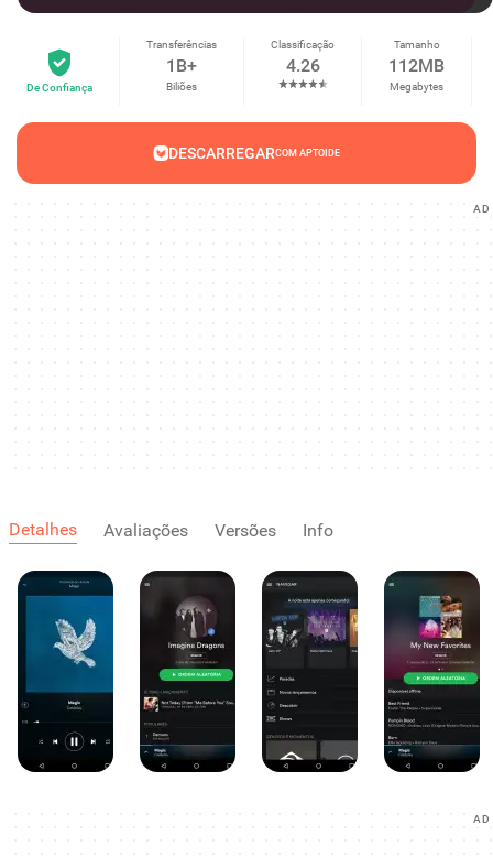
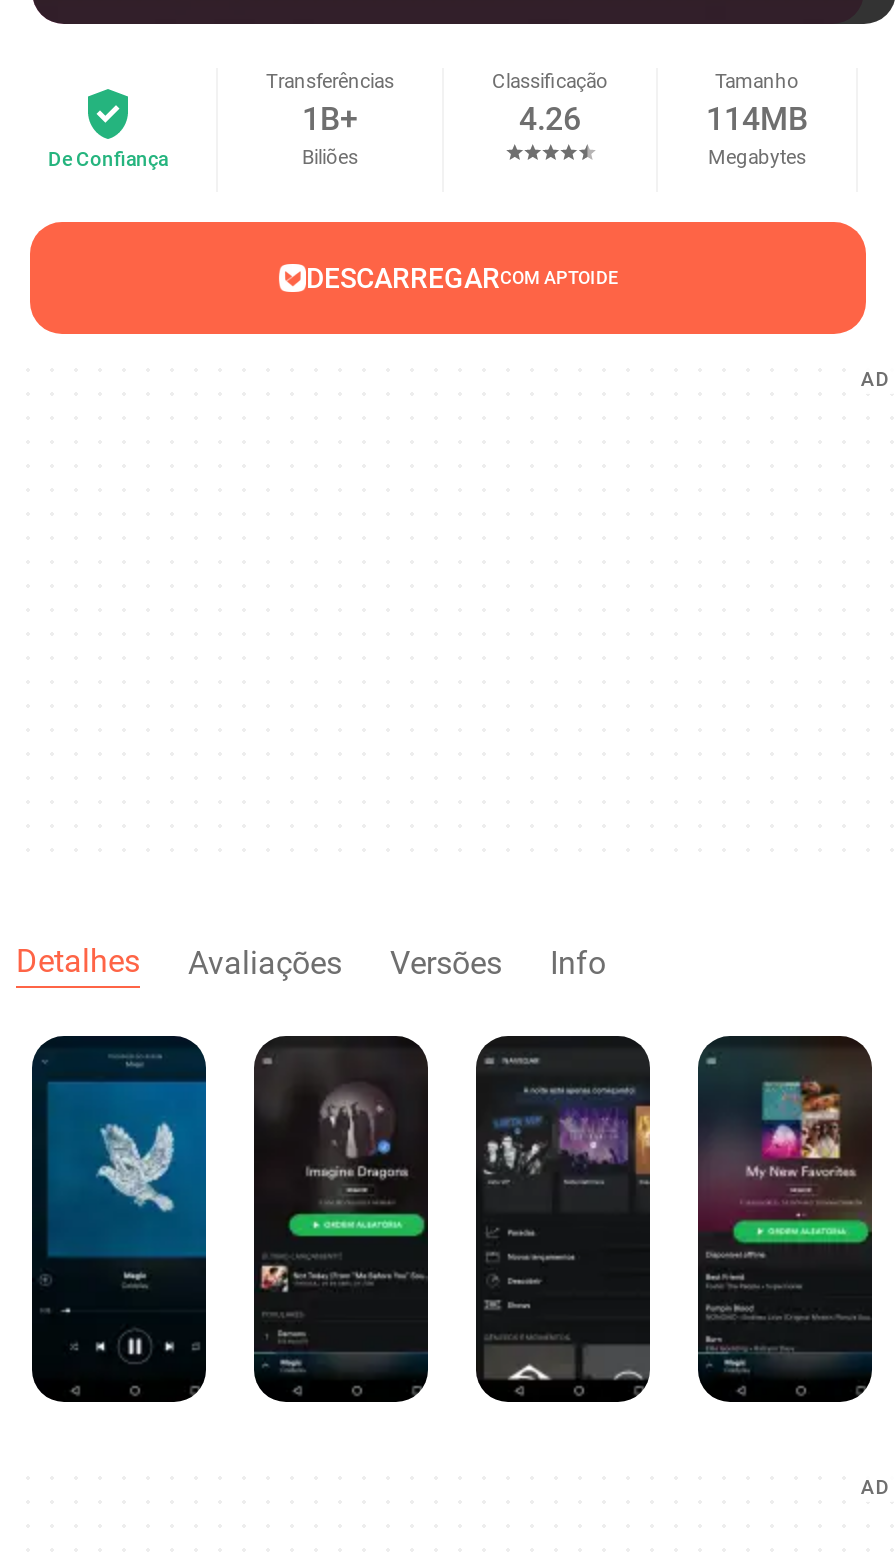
[388,55,445,76] 112MB -> [706,100,808,138] 114MB

